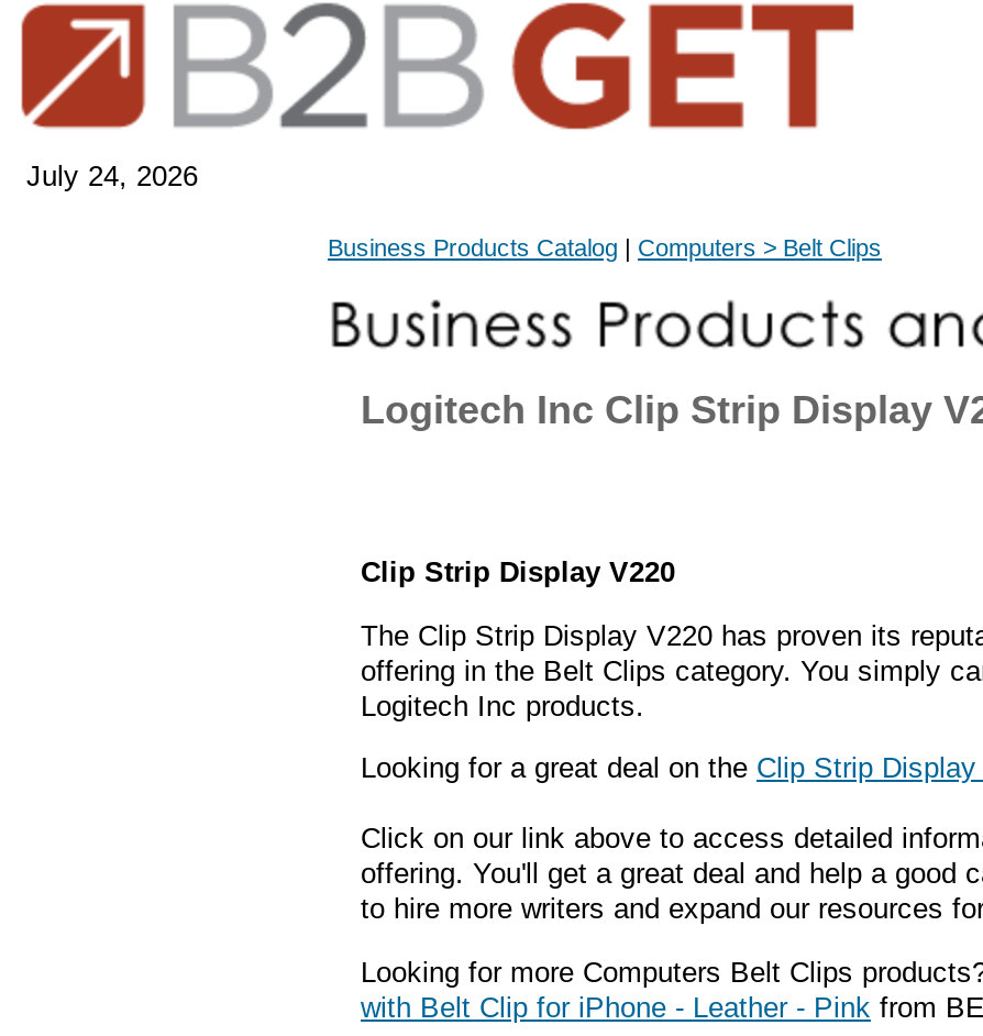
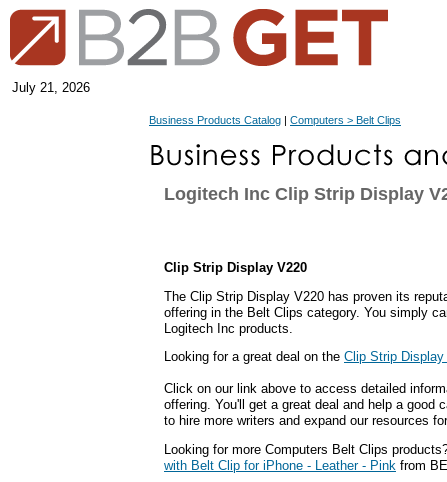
[26,159,198,192] July 24, 2026 -> [12,80,90,95] July 21, 2026

